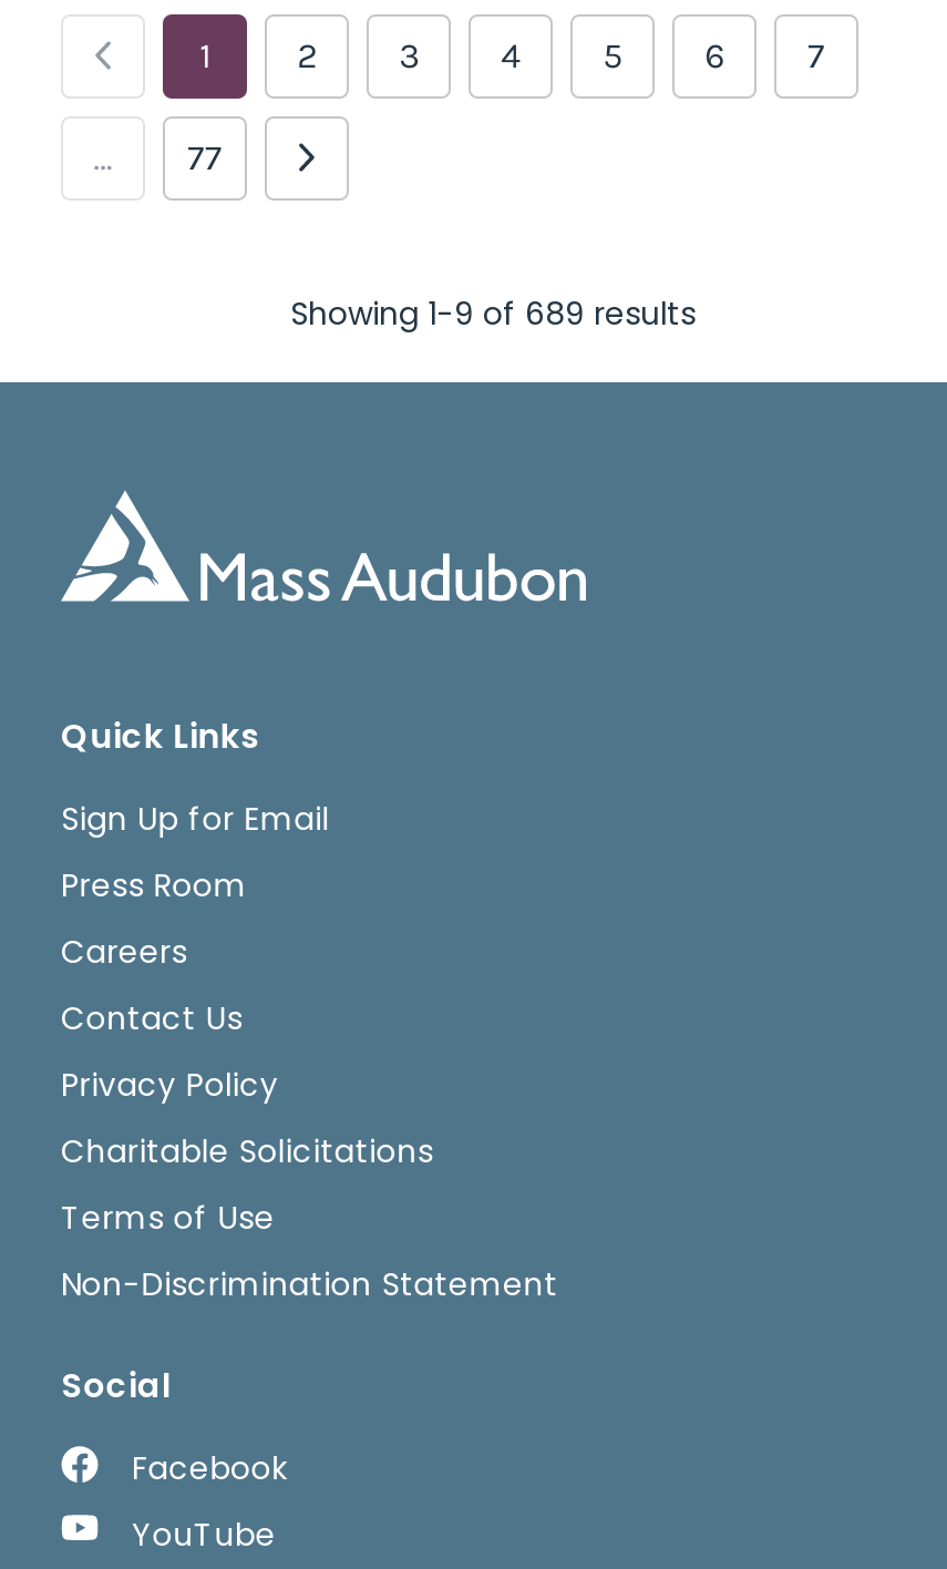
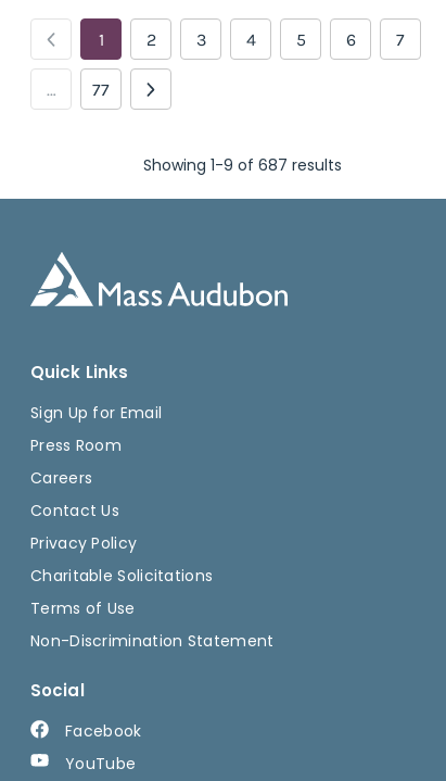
[290,291,696,336] Showing 1-9 of 689 results -> [143,155,341,176] Showing 1-9 of 687 results

